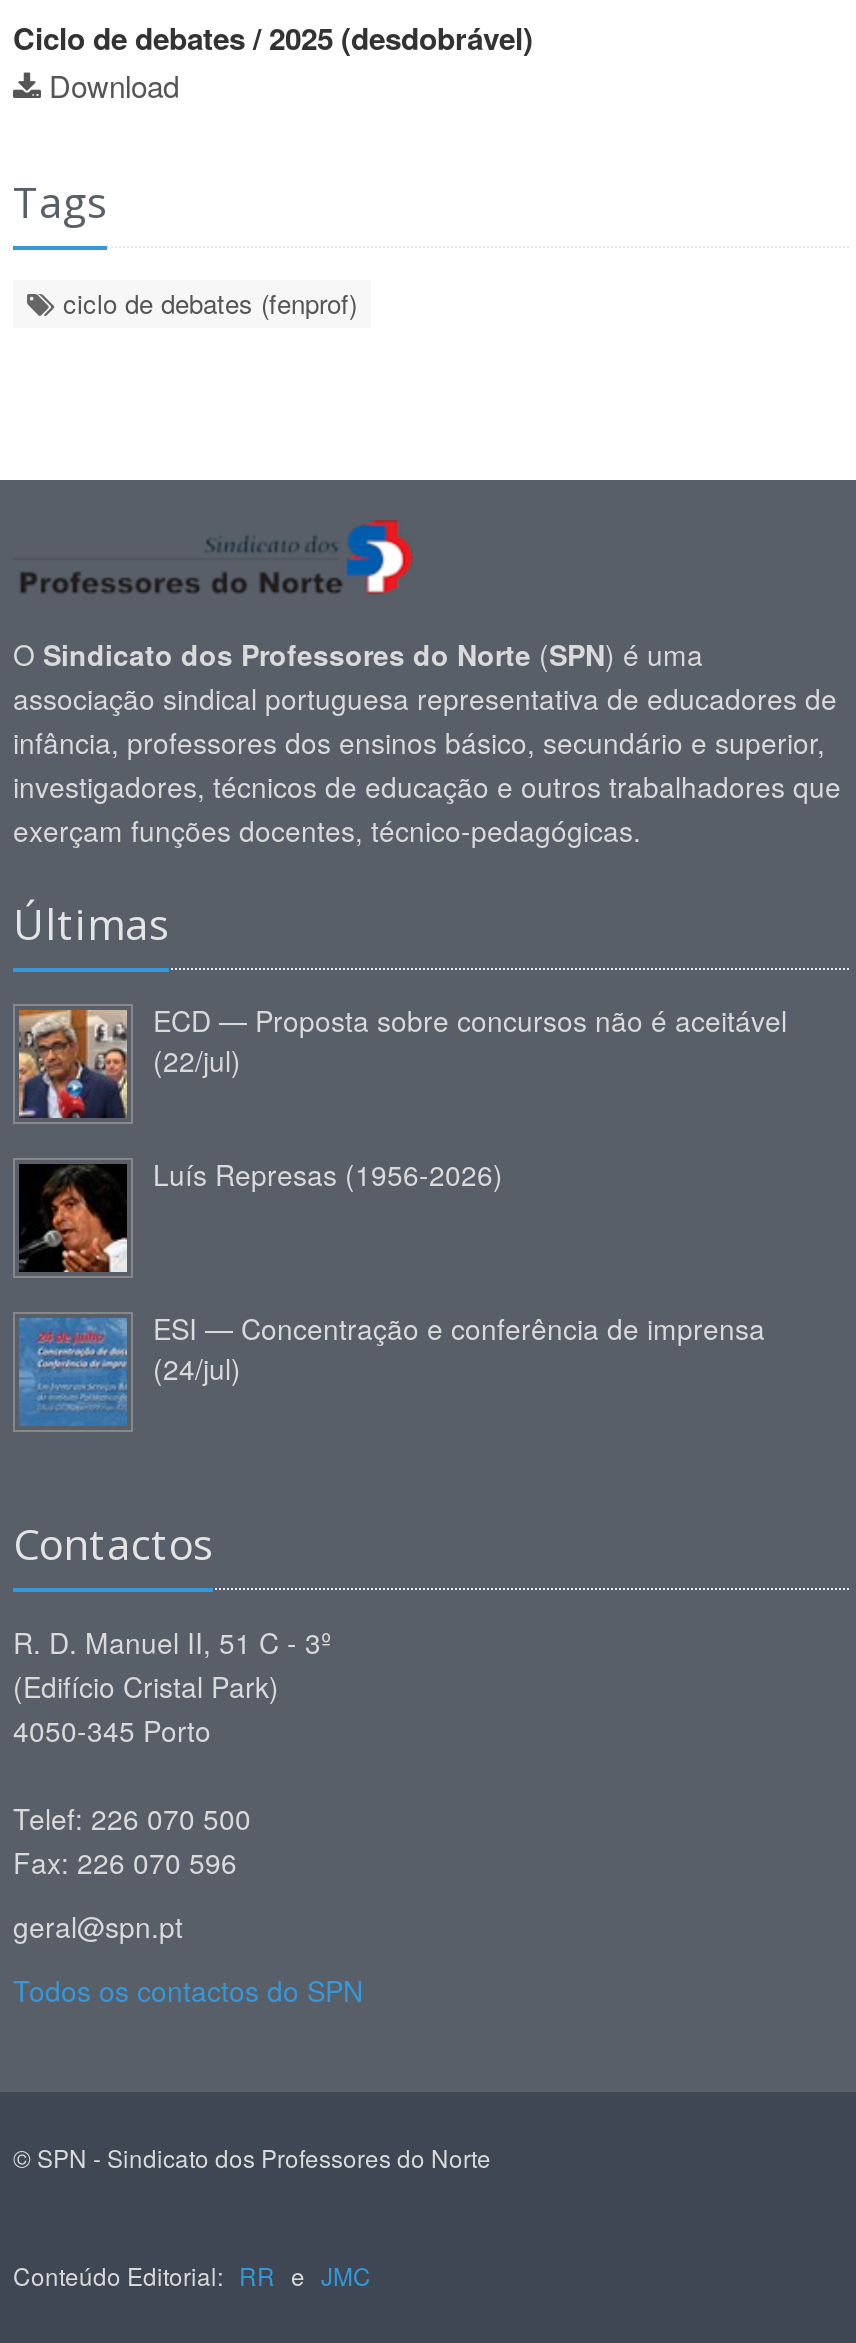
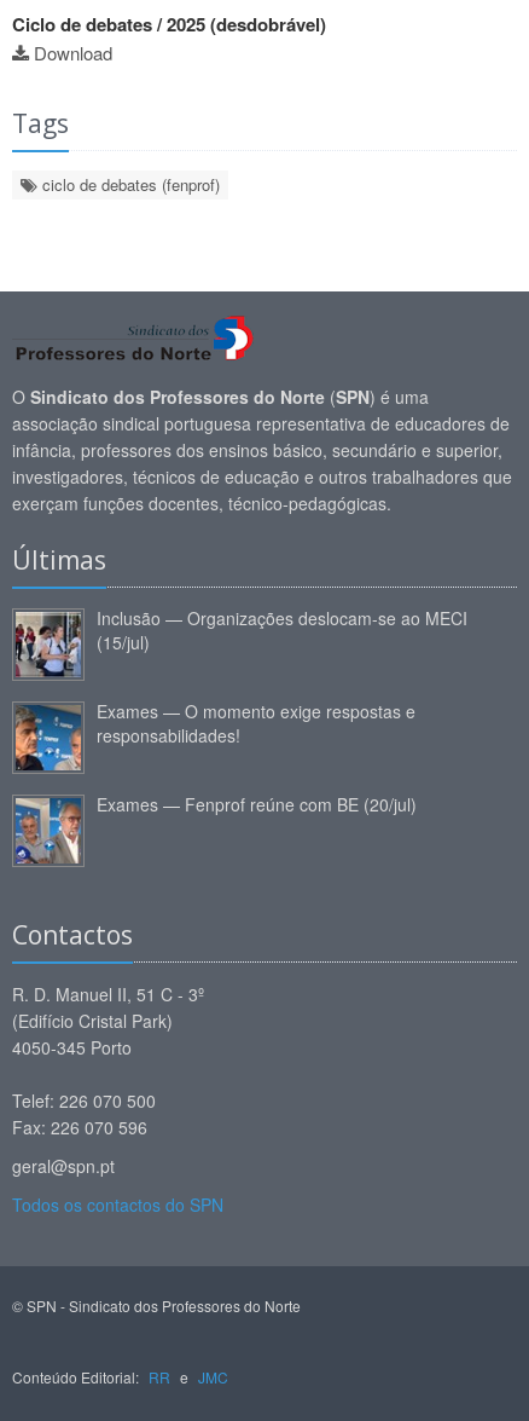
[17,1000,787,1120] [image] | ECD — Proposta sobre concursos não é aceitável | (22/jul) -> [14,606,467,677] [image] | Inclusão — Organizações deslocam-se ao MECI | (15/jul)
[17,1154,503,1274] [image] | Luís Represas (1956-2026) -> [14,699,415,772] [image] | Exames — O momento exige respostas e | responsabilidades!
[19,1308,765,1428] [image] | ESI — Concentração e conferência de imprensa | (24/jul) -> [14,792,417,865] [image] | Exames — Fenprof reúne com BE (20/jul)

